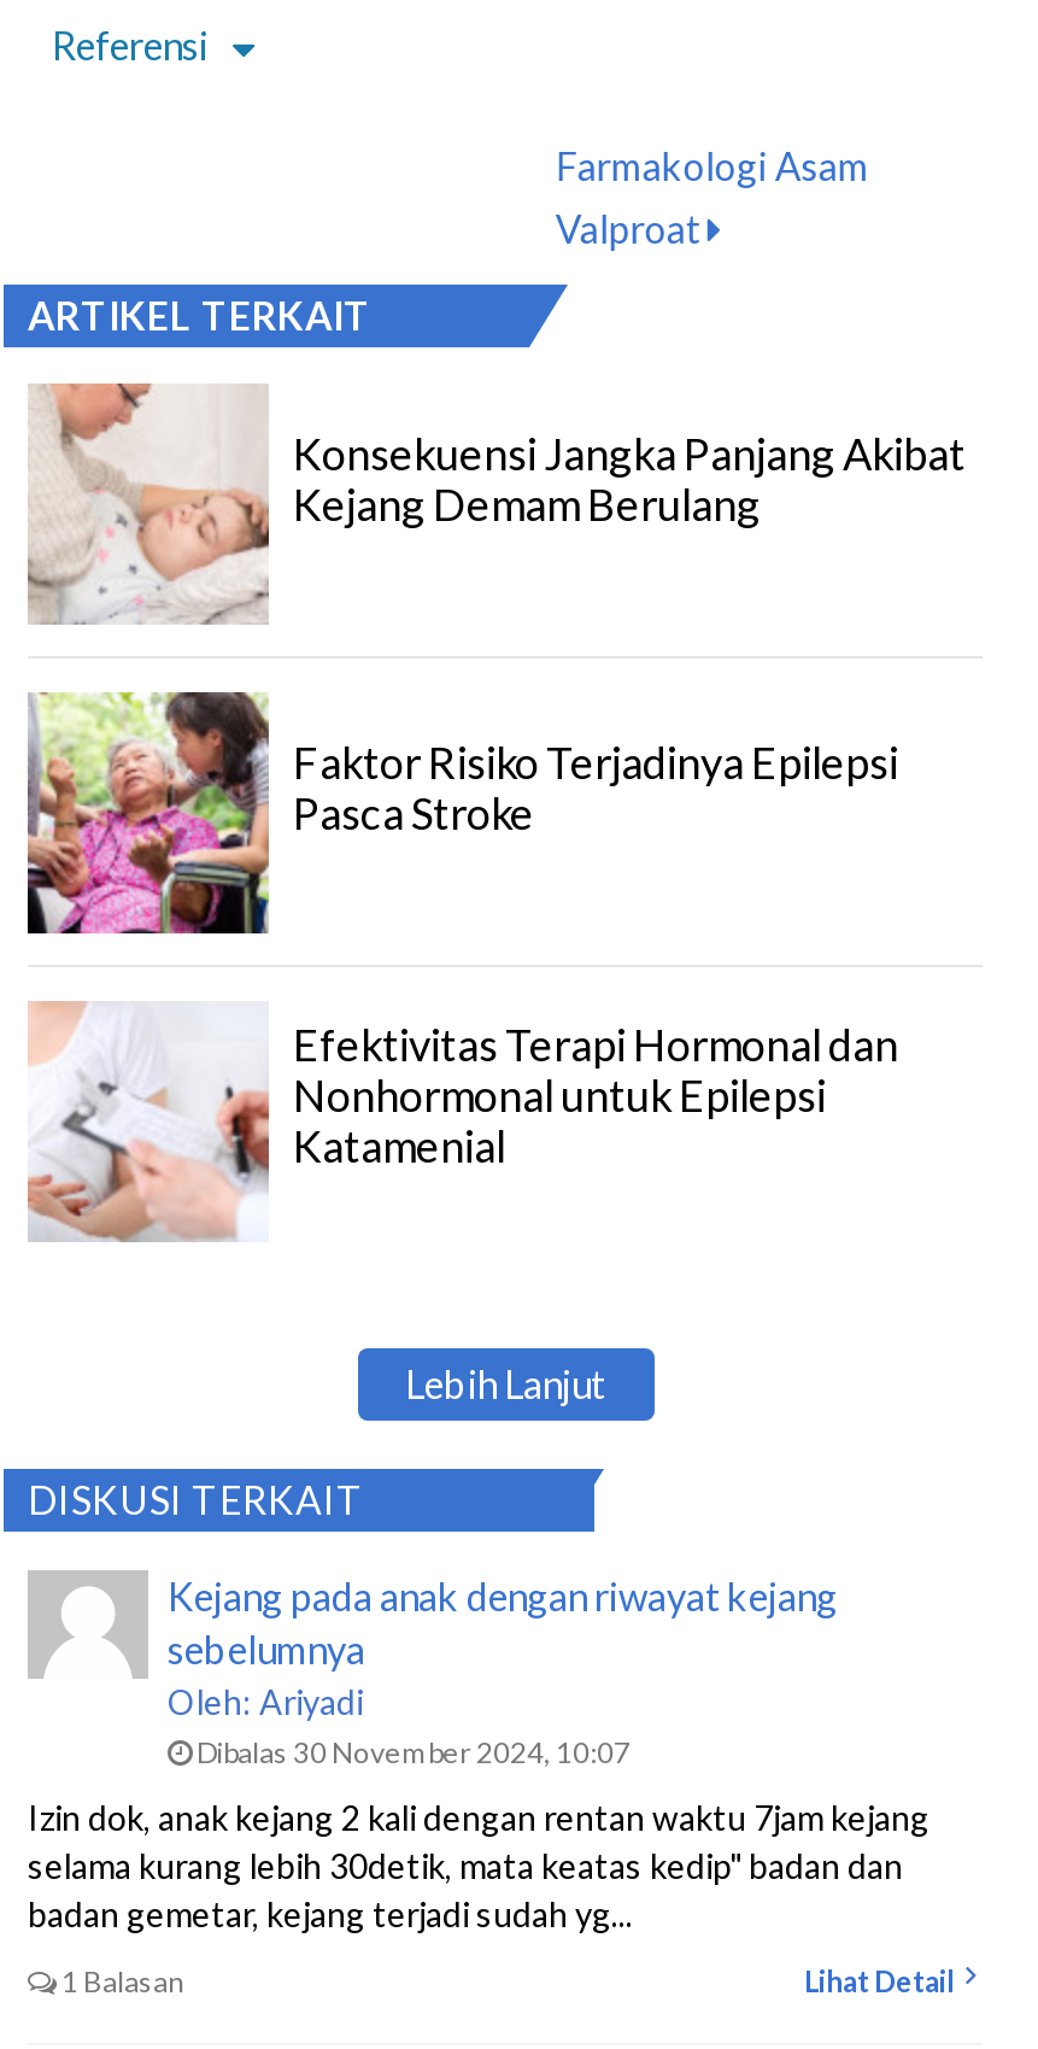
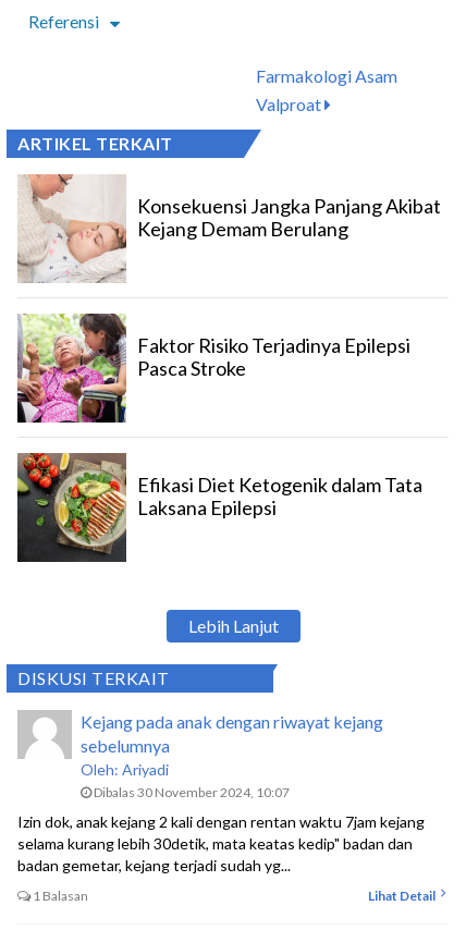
[25,1001,898,1242] [image] | Efektivitas Terapi Hormonal dan | Nonhormonal untuk Epilepsi | Katamenial -> [16,452,422,563] [image] | Efikasi Diet Ketogenik dalam Tata | Laksana Epilepsi

